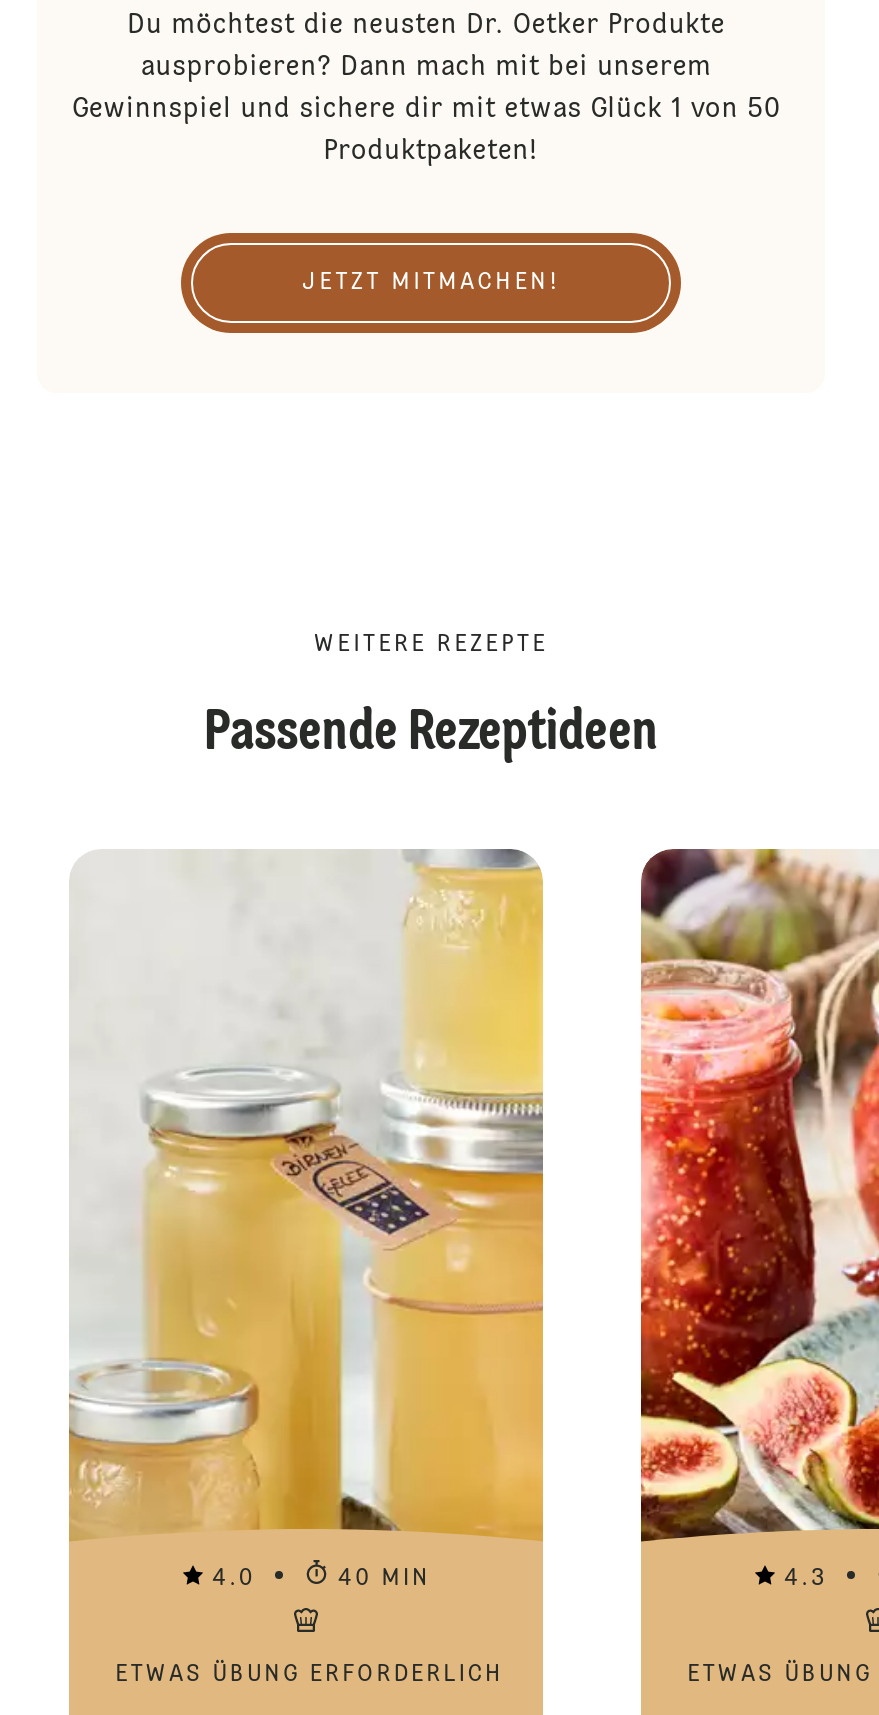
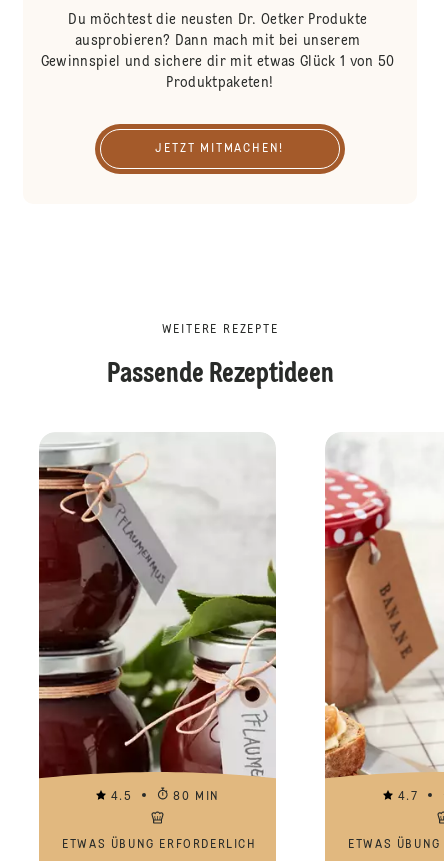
[67,847,545,1591] [image] | 4.0 -> [38,433,277,803] [image] | 4.5
[639,847,873,1591] [image] | 4.3 -> [324,432,441,803] [image] | 4.7
[338,1567,431,1591] 40 MIN -> [173,791,220,803] 80 MIN

